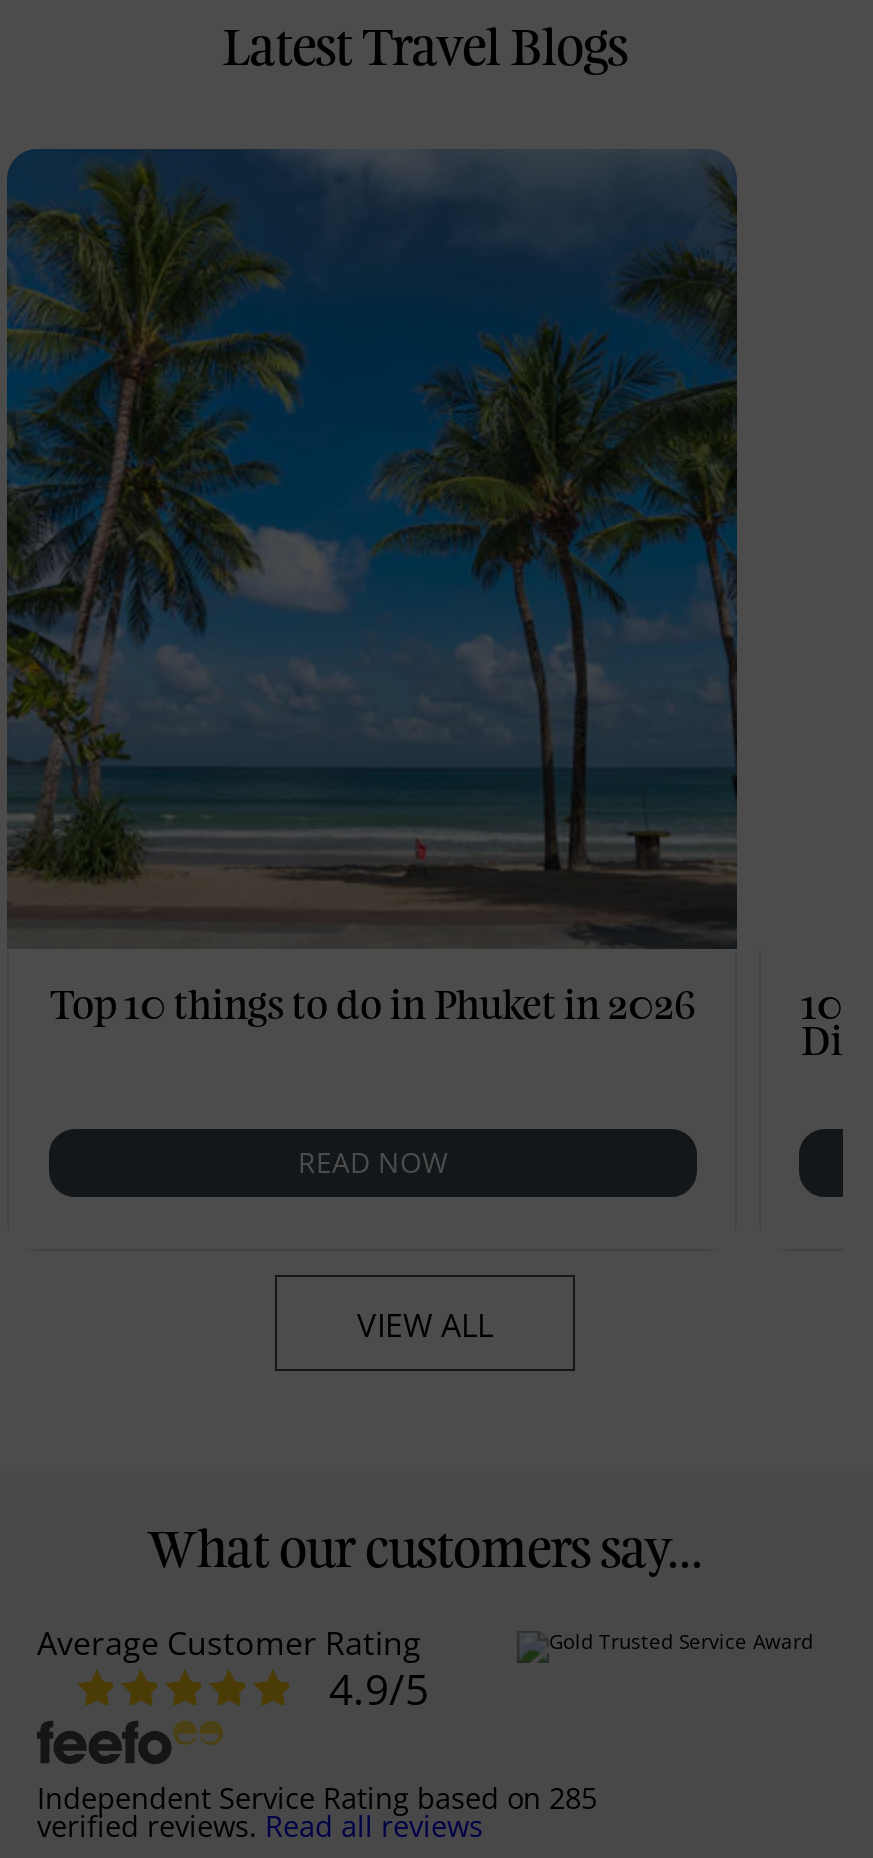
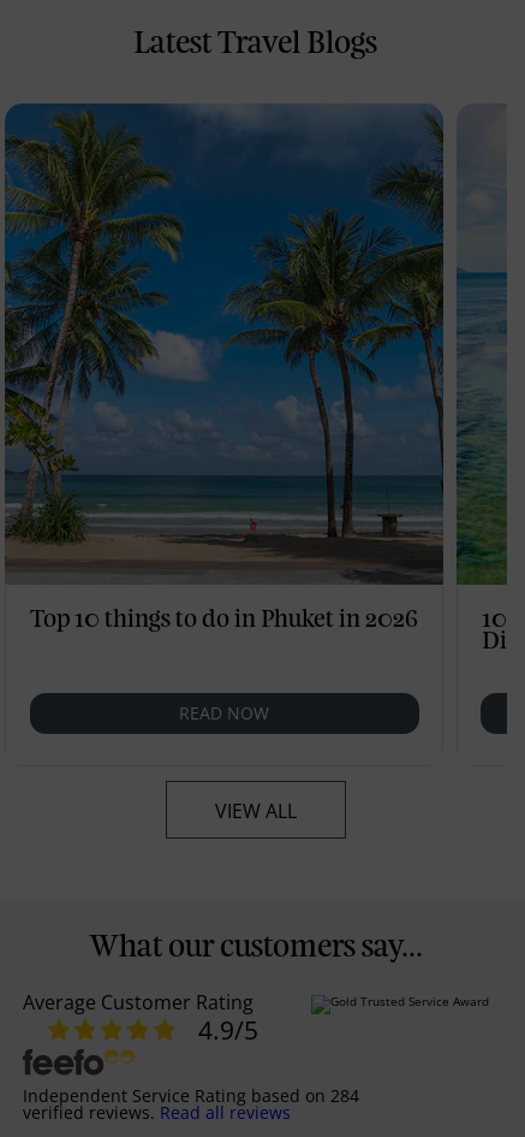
none -> [455,103,508,586] [image]
[37,1779,597,1817] Independent Service Rating based on 285 -> [23,1084,359,1107] Independent Service Rating based on 284

